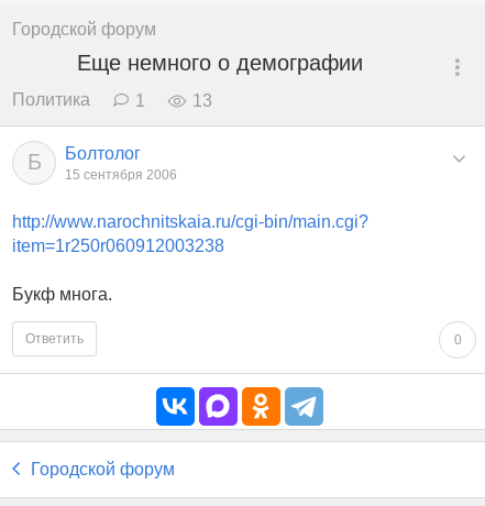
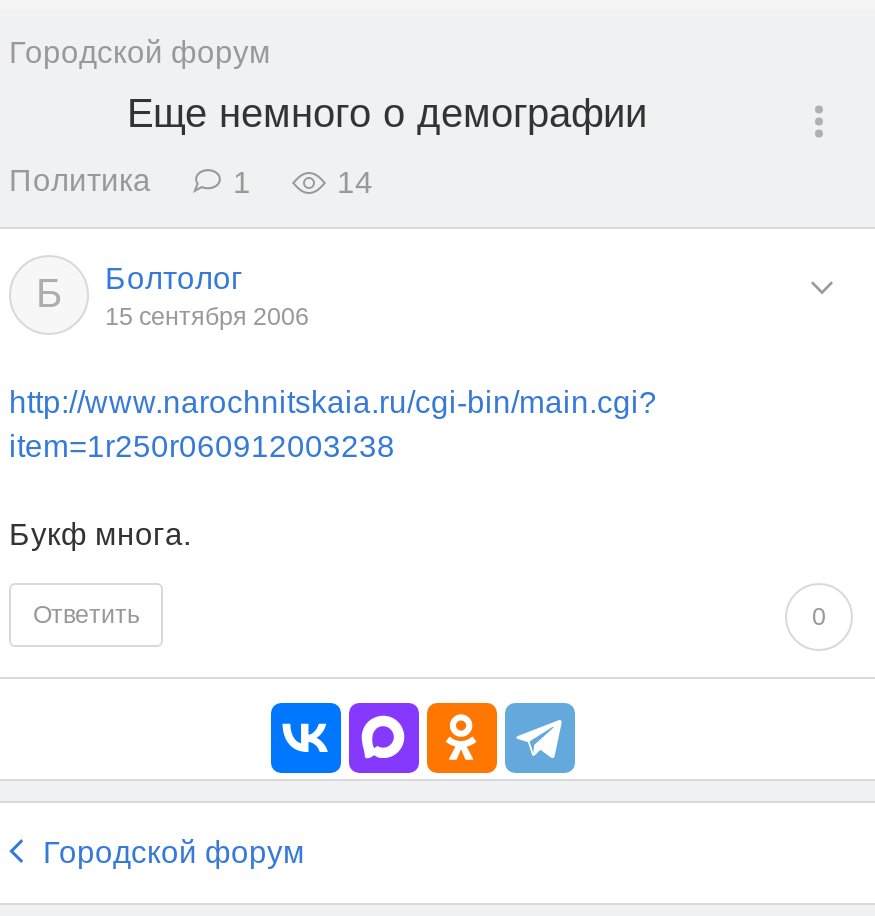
[192,91,212,110] 13 -> [337,165,373,199] 14

